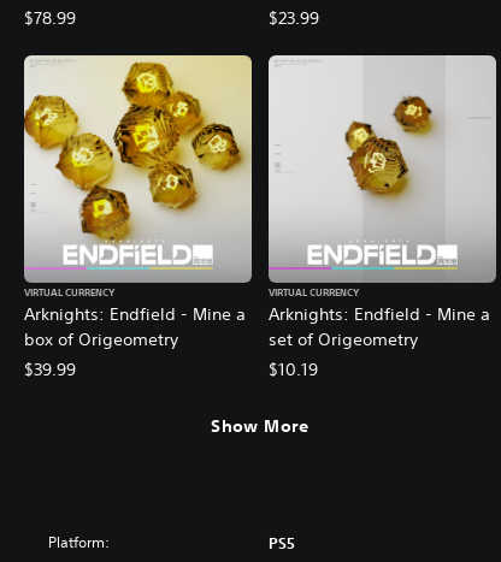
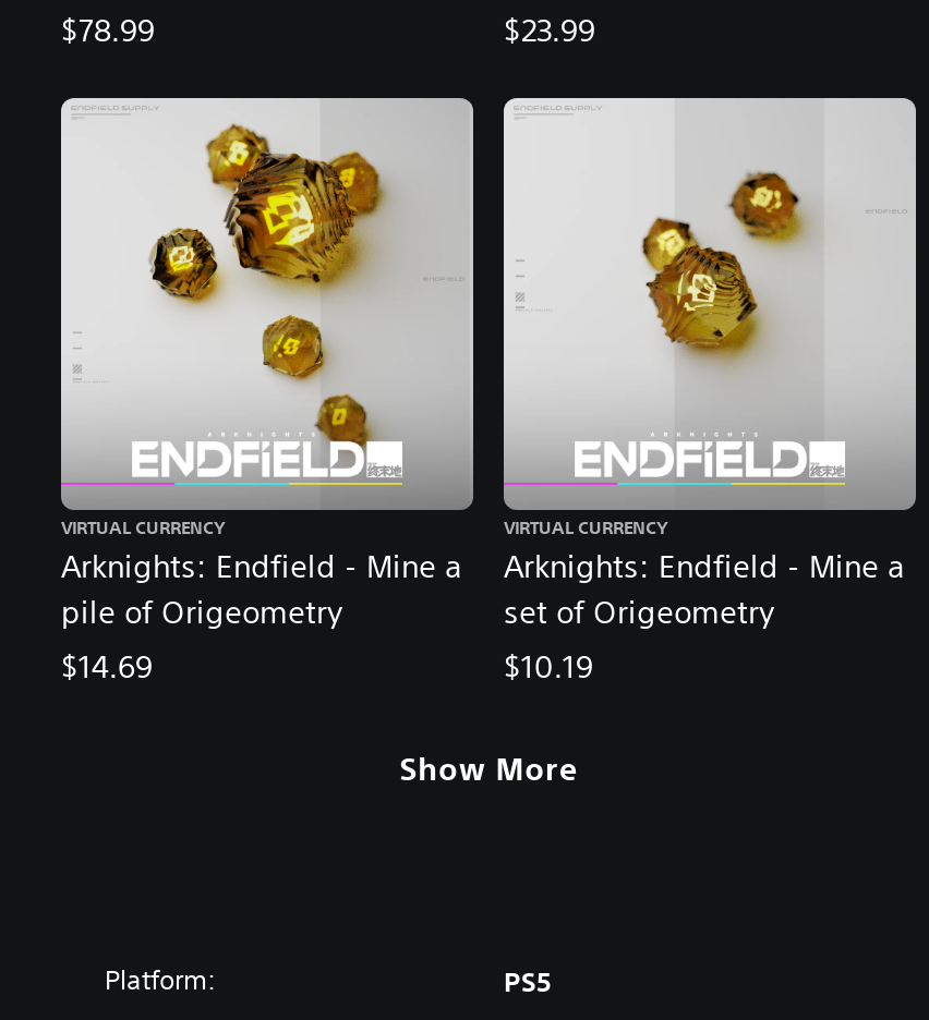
[23,57,252,254] [image] -> [59,98,473,462] [image]
[24,328,178,350] box of Origeometry -> [61,592,342,631] pile of Origeometry
[24,358,76,380] $39.99 -> [61,646,153,685] $14.69

